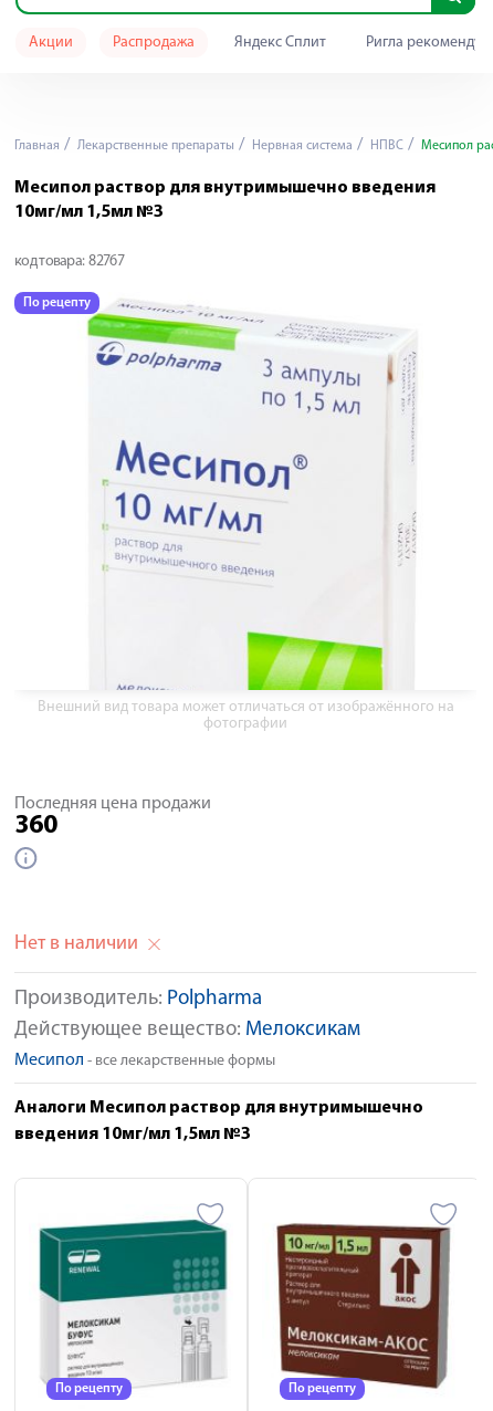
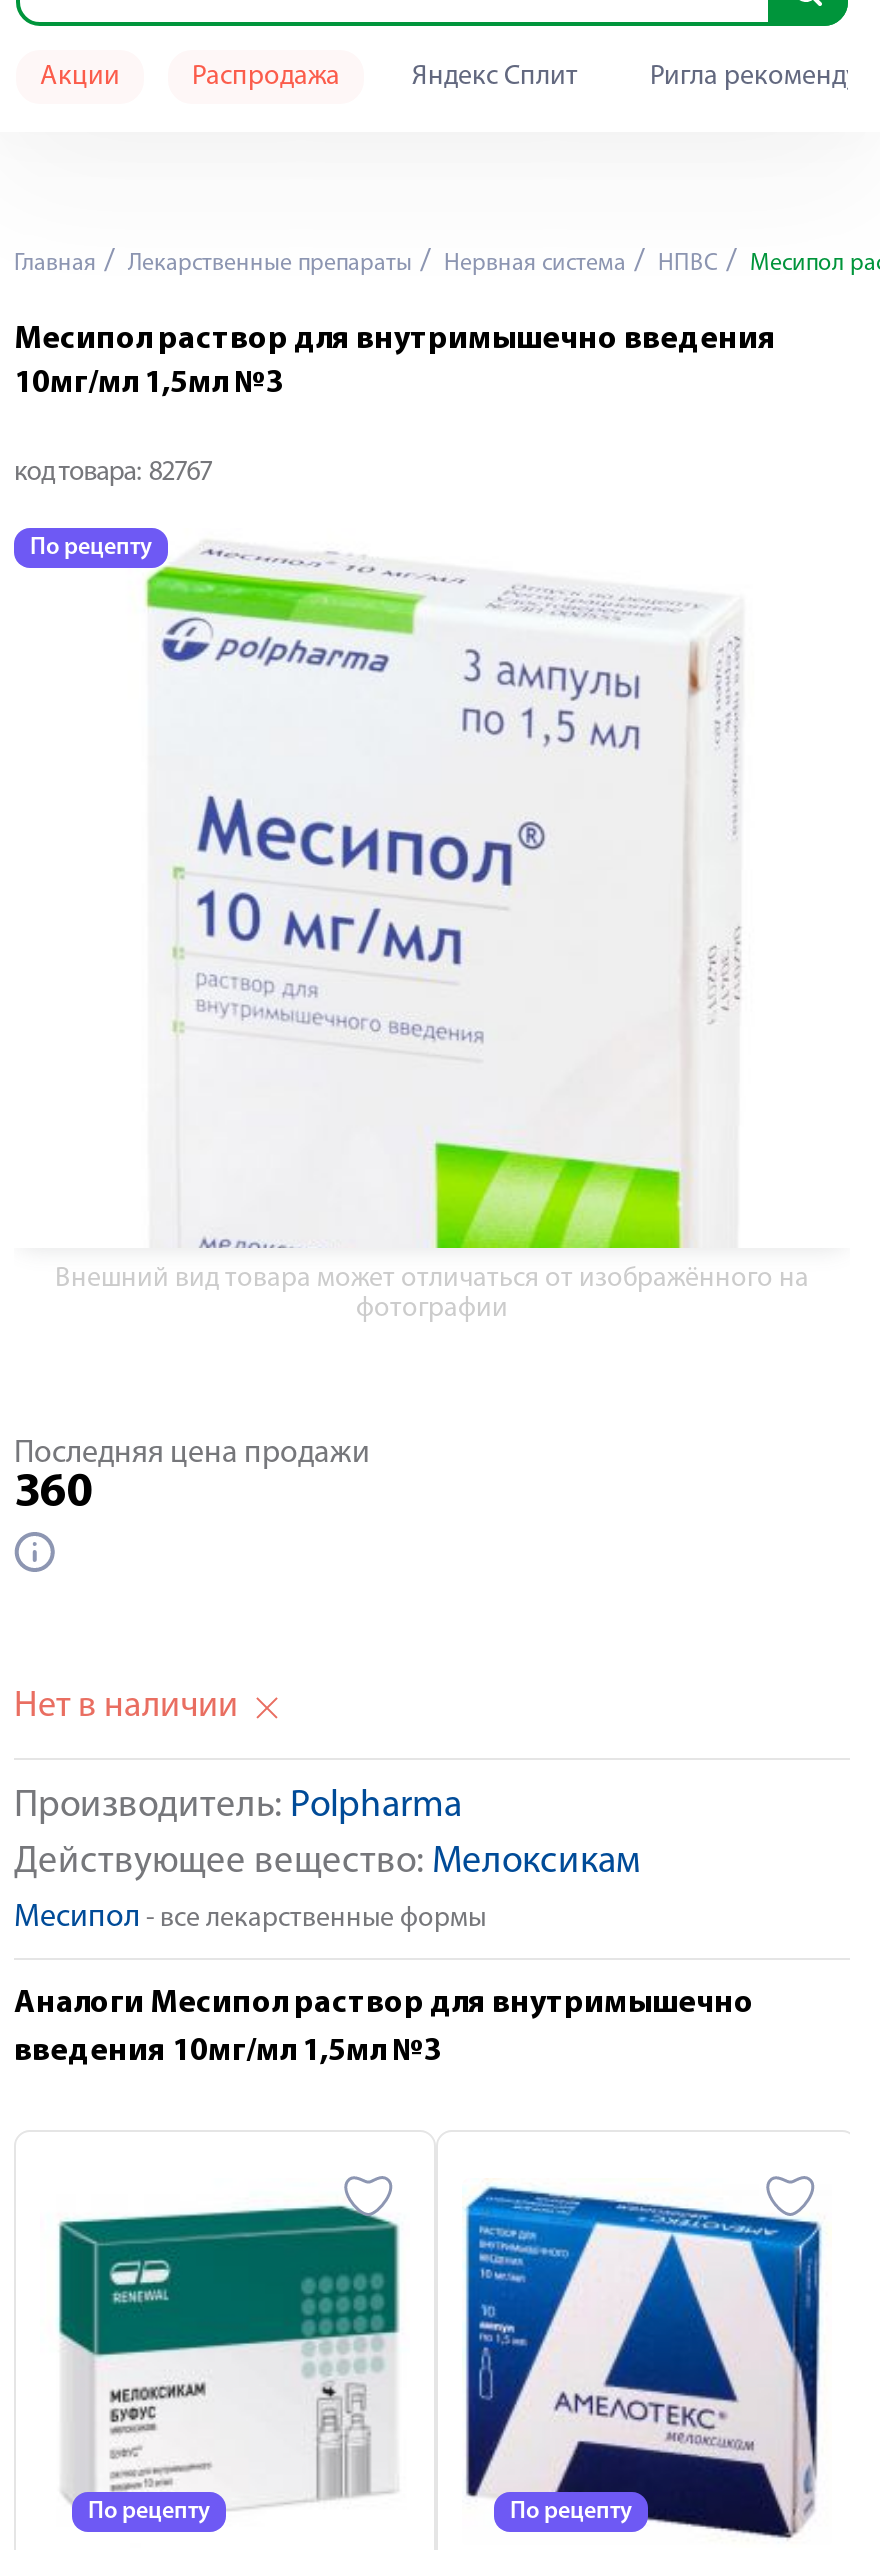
[264,1209,460,1403] [image] -> [464,2184,822,2540] [image]

